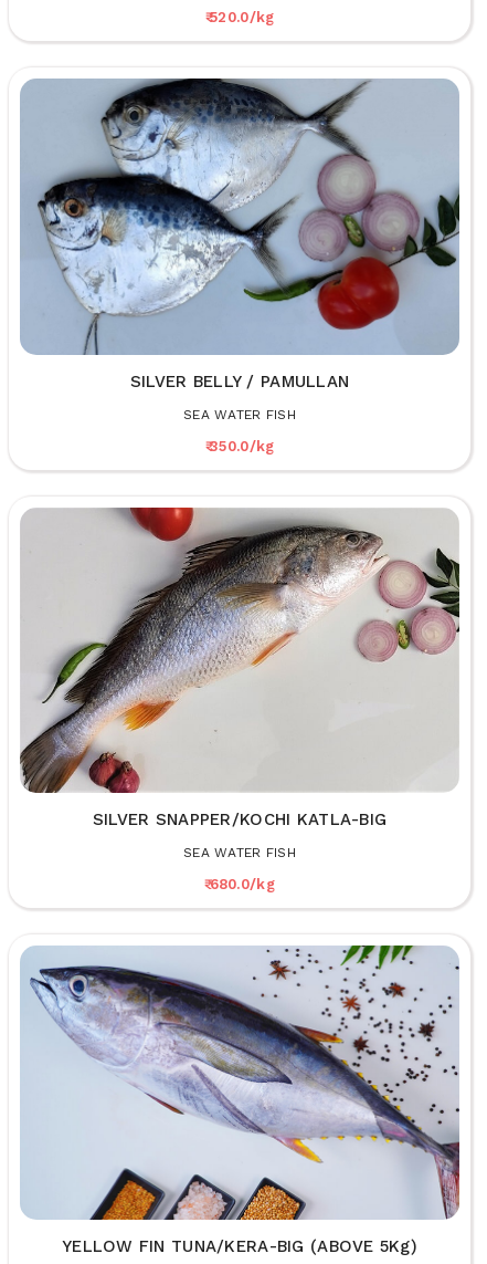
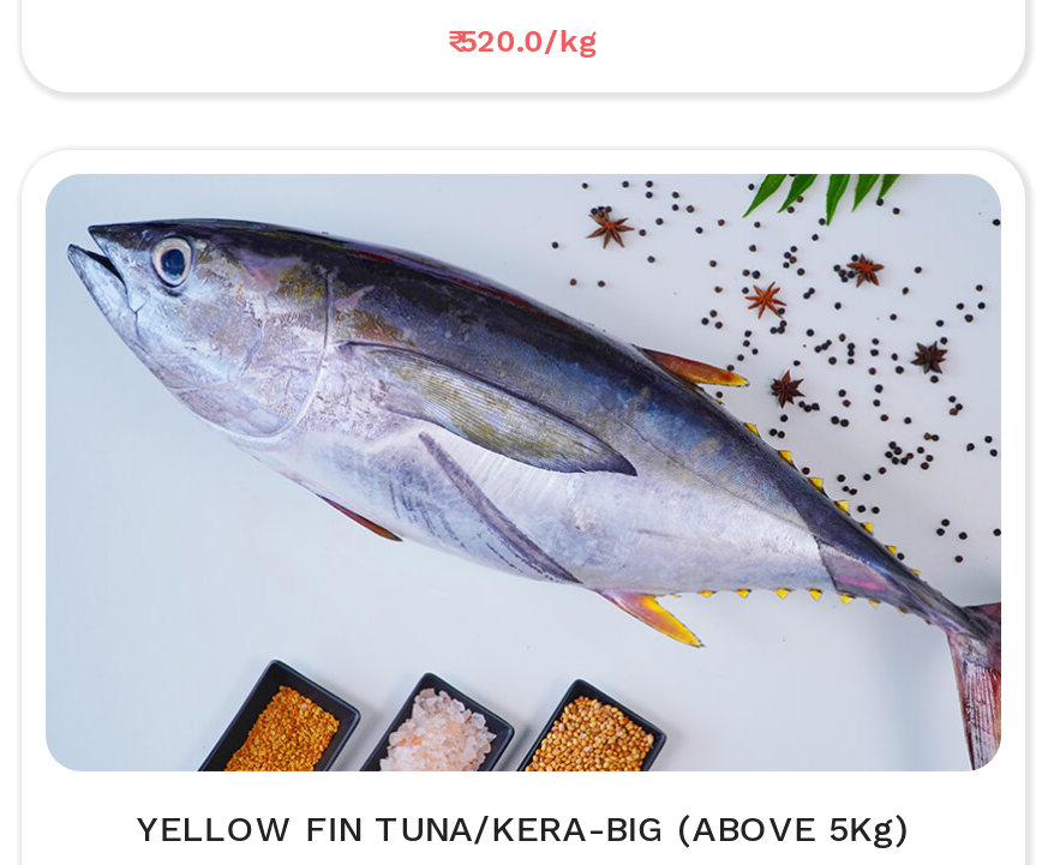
[21,77,460,454] [image] | SILVER BELLY / PAMULLAN | SEA WATER FISH | ₹ 350.0/kg -> none
[19,506,460,892] [image] | SILVER SNAPPER/KOCHI KATLA-BIG | SEA WATER FISH | ₹ 680.0/kg -> none

